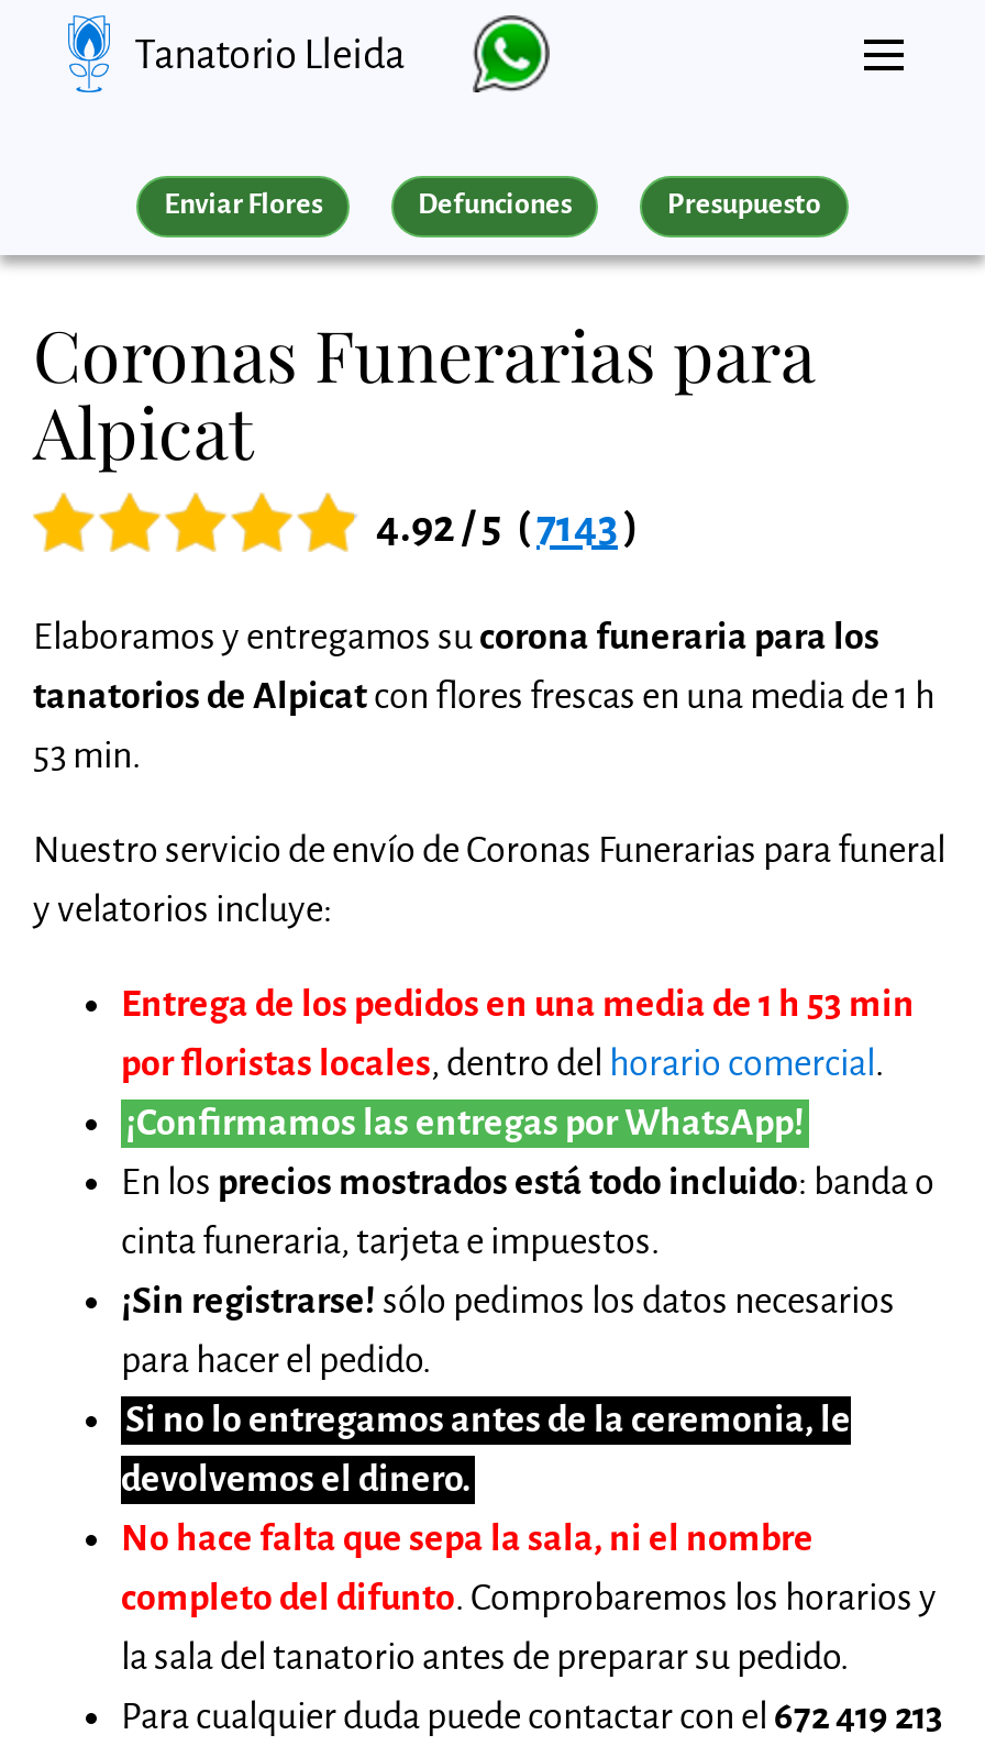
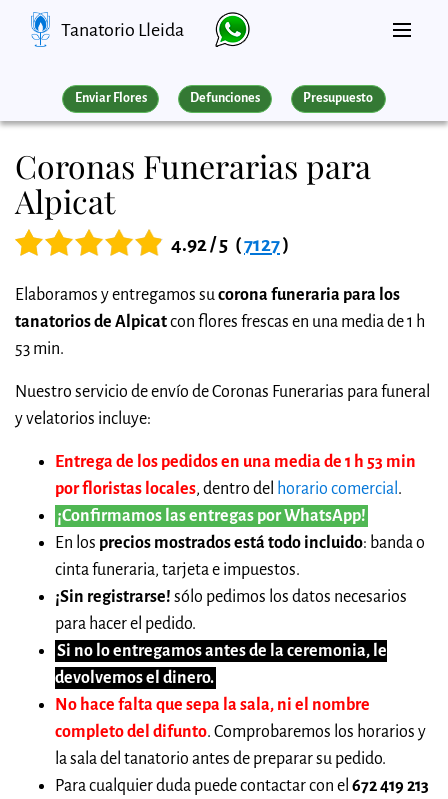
[376,503,638,549] 4.92 / 5 (7143) -> [171,234,289,255] 4.92 / 5 (7127)

